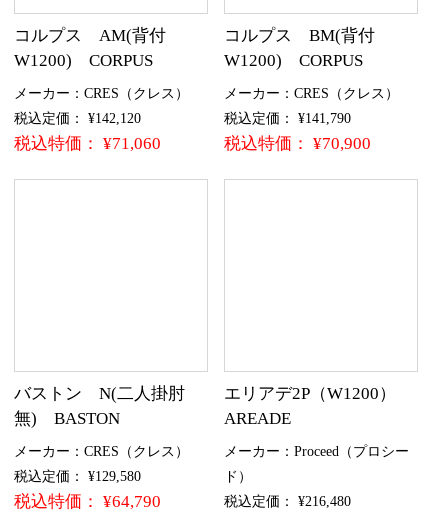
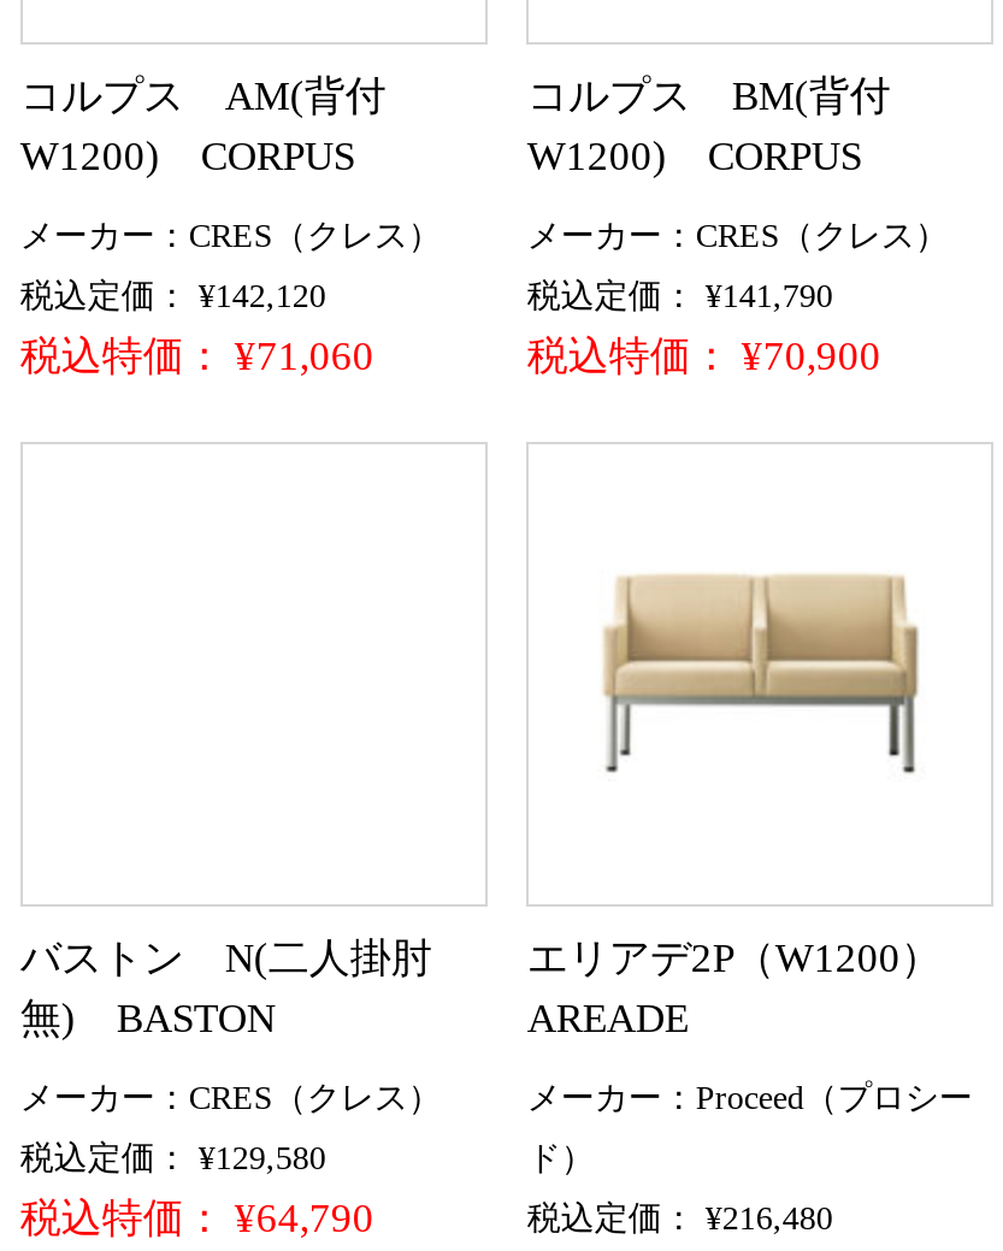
none -> [601,572,921,777] [image]

